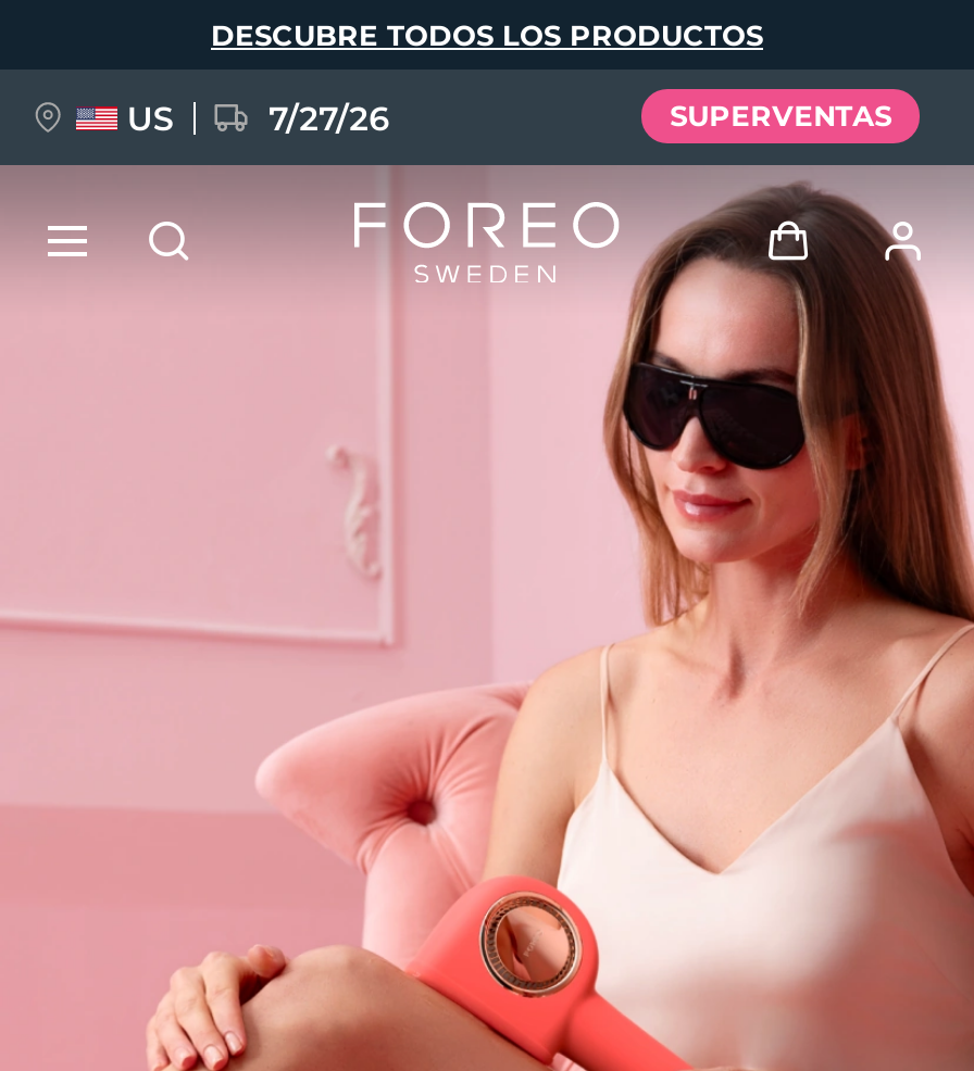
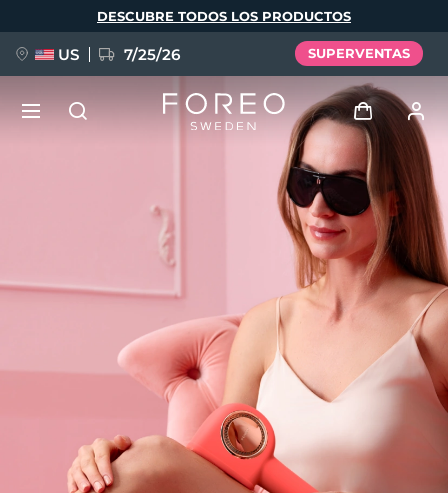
[269,99,388,140] 7/27/26 -> [124,45,180,64] 7/25/26

